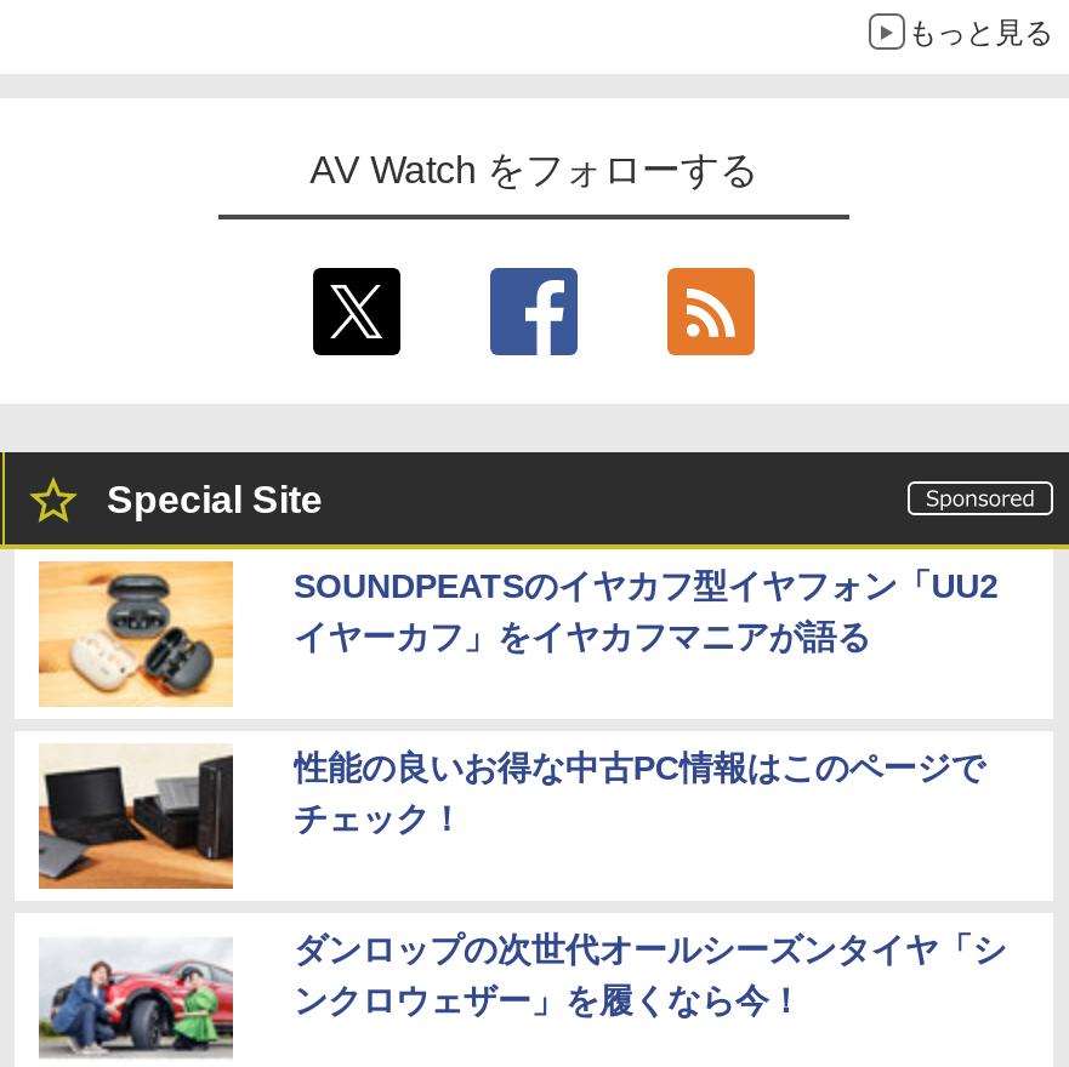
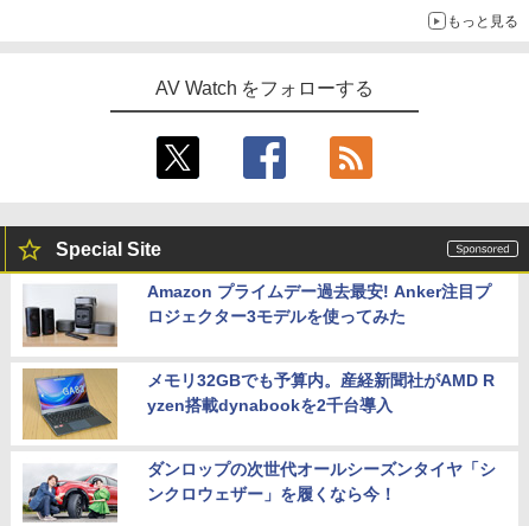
[36,559,999,709] [image] | SOUNDPEATSのイヤカフ型イヤフォン「UU2 | イヤーカフ」をイヤカフマニアが語る -> [23,280,491,349] [image] | Amazon プライムデー過去最安! Anker注目プ | ロジェクター3モデルを使ってみた
[36,746,985,889] [image] | 性能の良いお得な中古PC情報はこのページで | チェック！ -> [21,368,494,440] [image] | メモリ32GBでも予算内。産経新聞社がAMD R | yzen搭載dynabookを2千台導入

